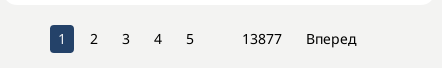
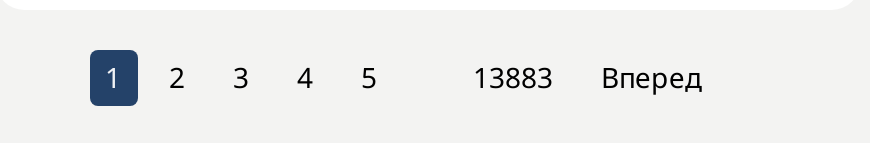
[241,29,356,48] 13877 Вперед -> [473,58,703,96] 13883 Вперед

